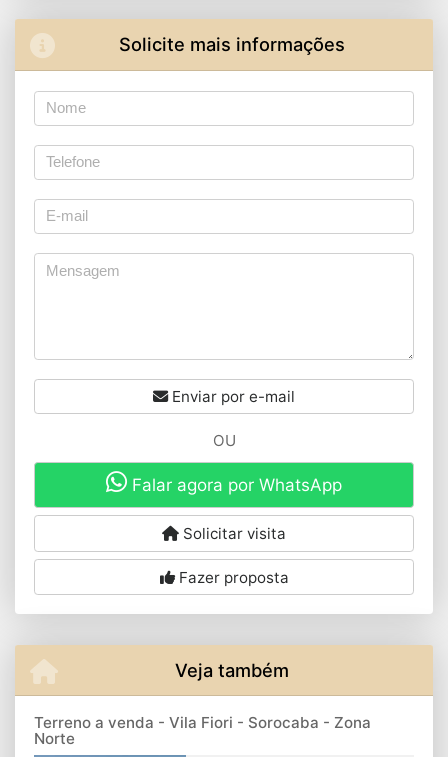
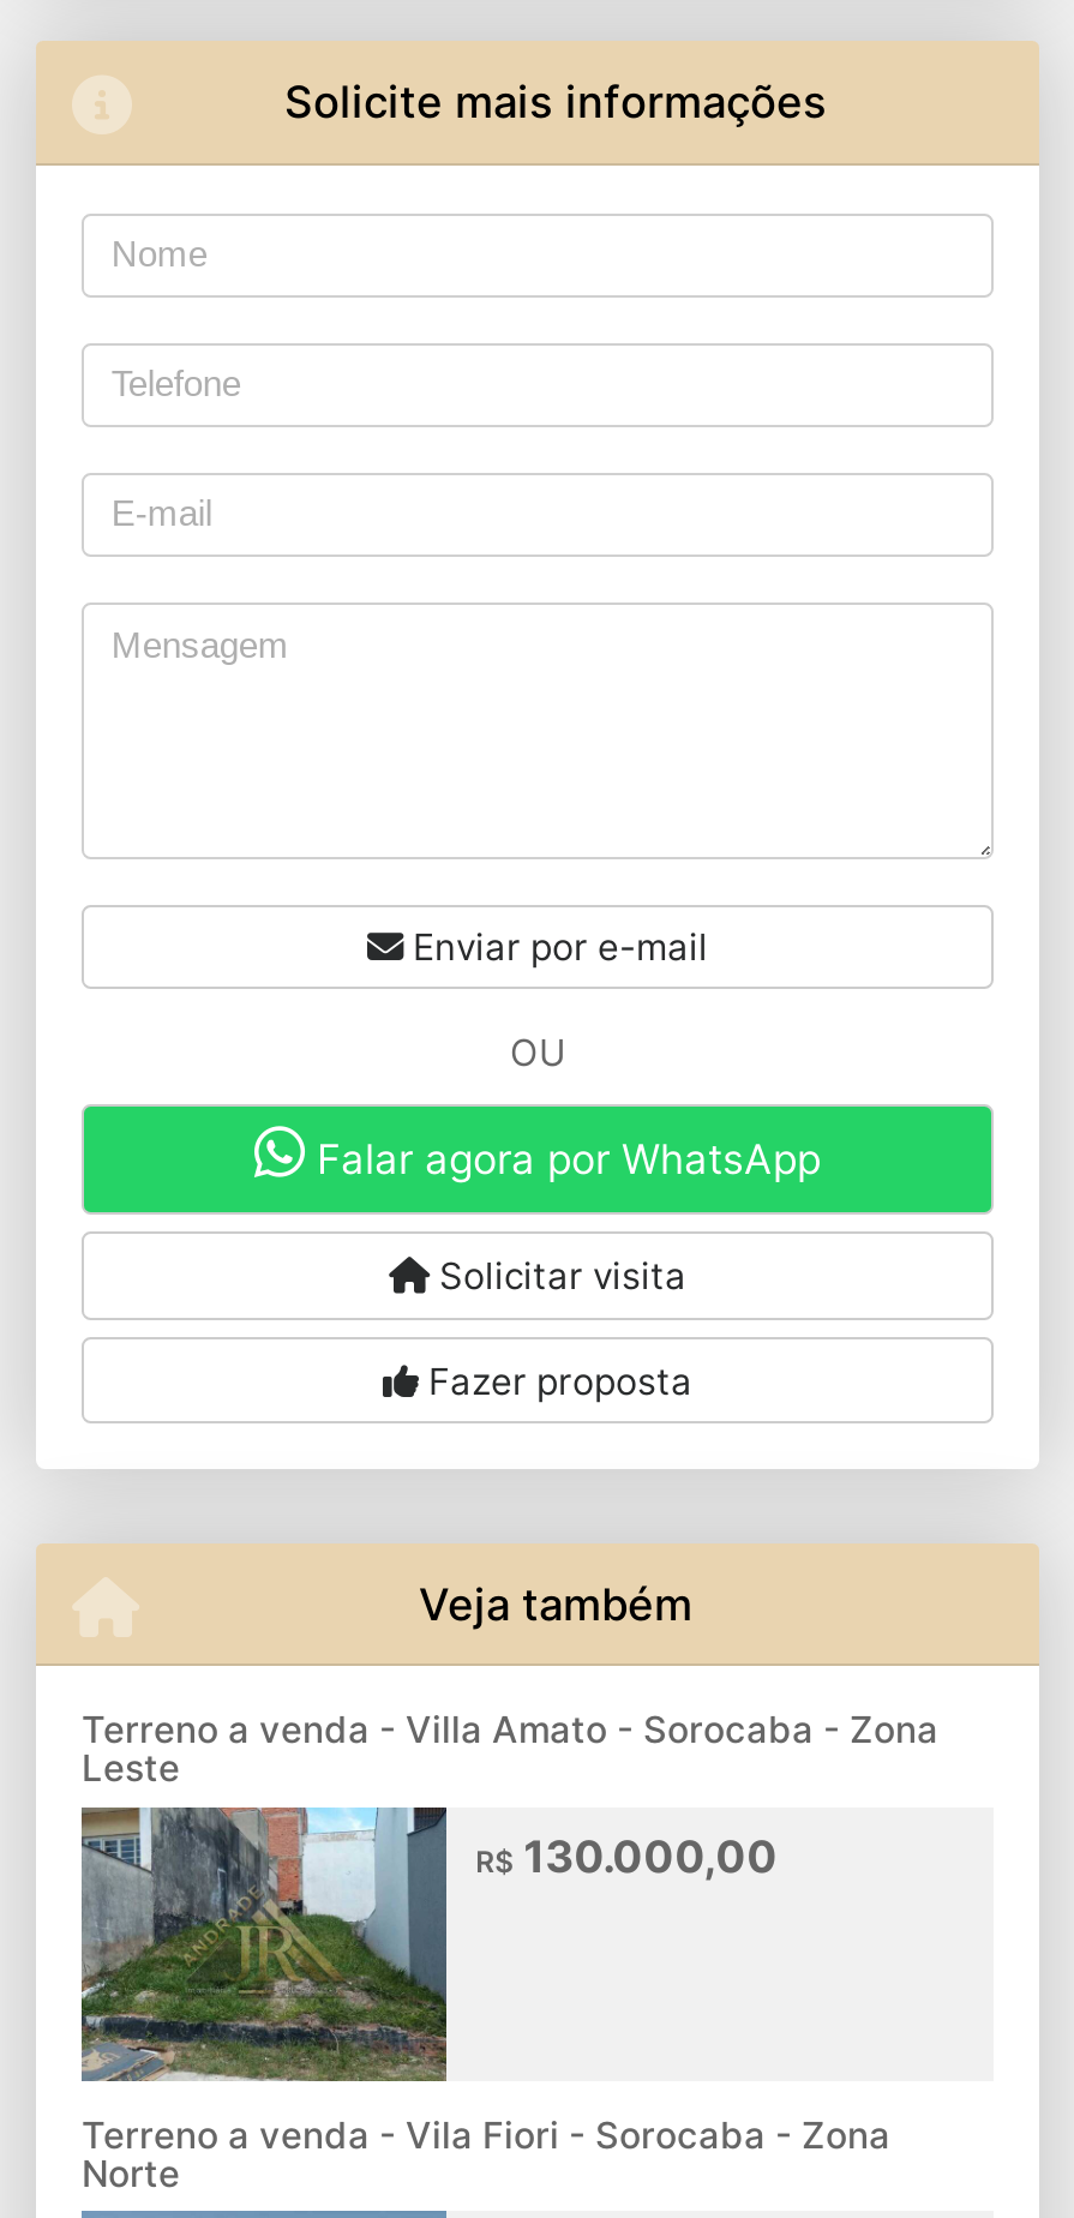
none -> [79,1707,938,2084] [image] | Terreno a venda - Villa Amato - Sorocaba - Zona | Leste | R$130.000,00

